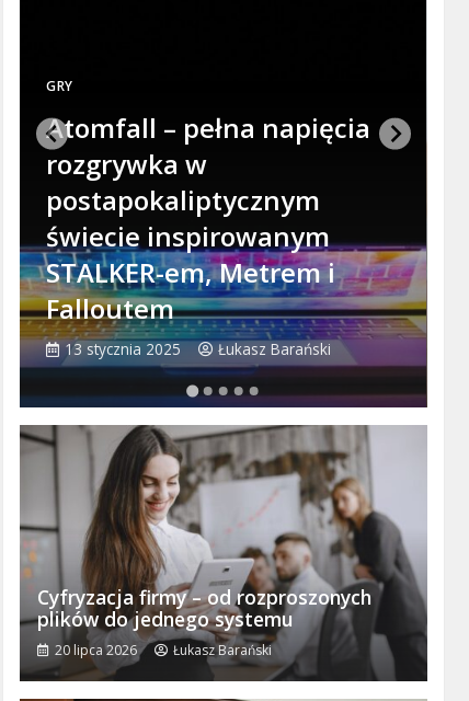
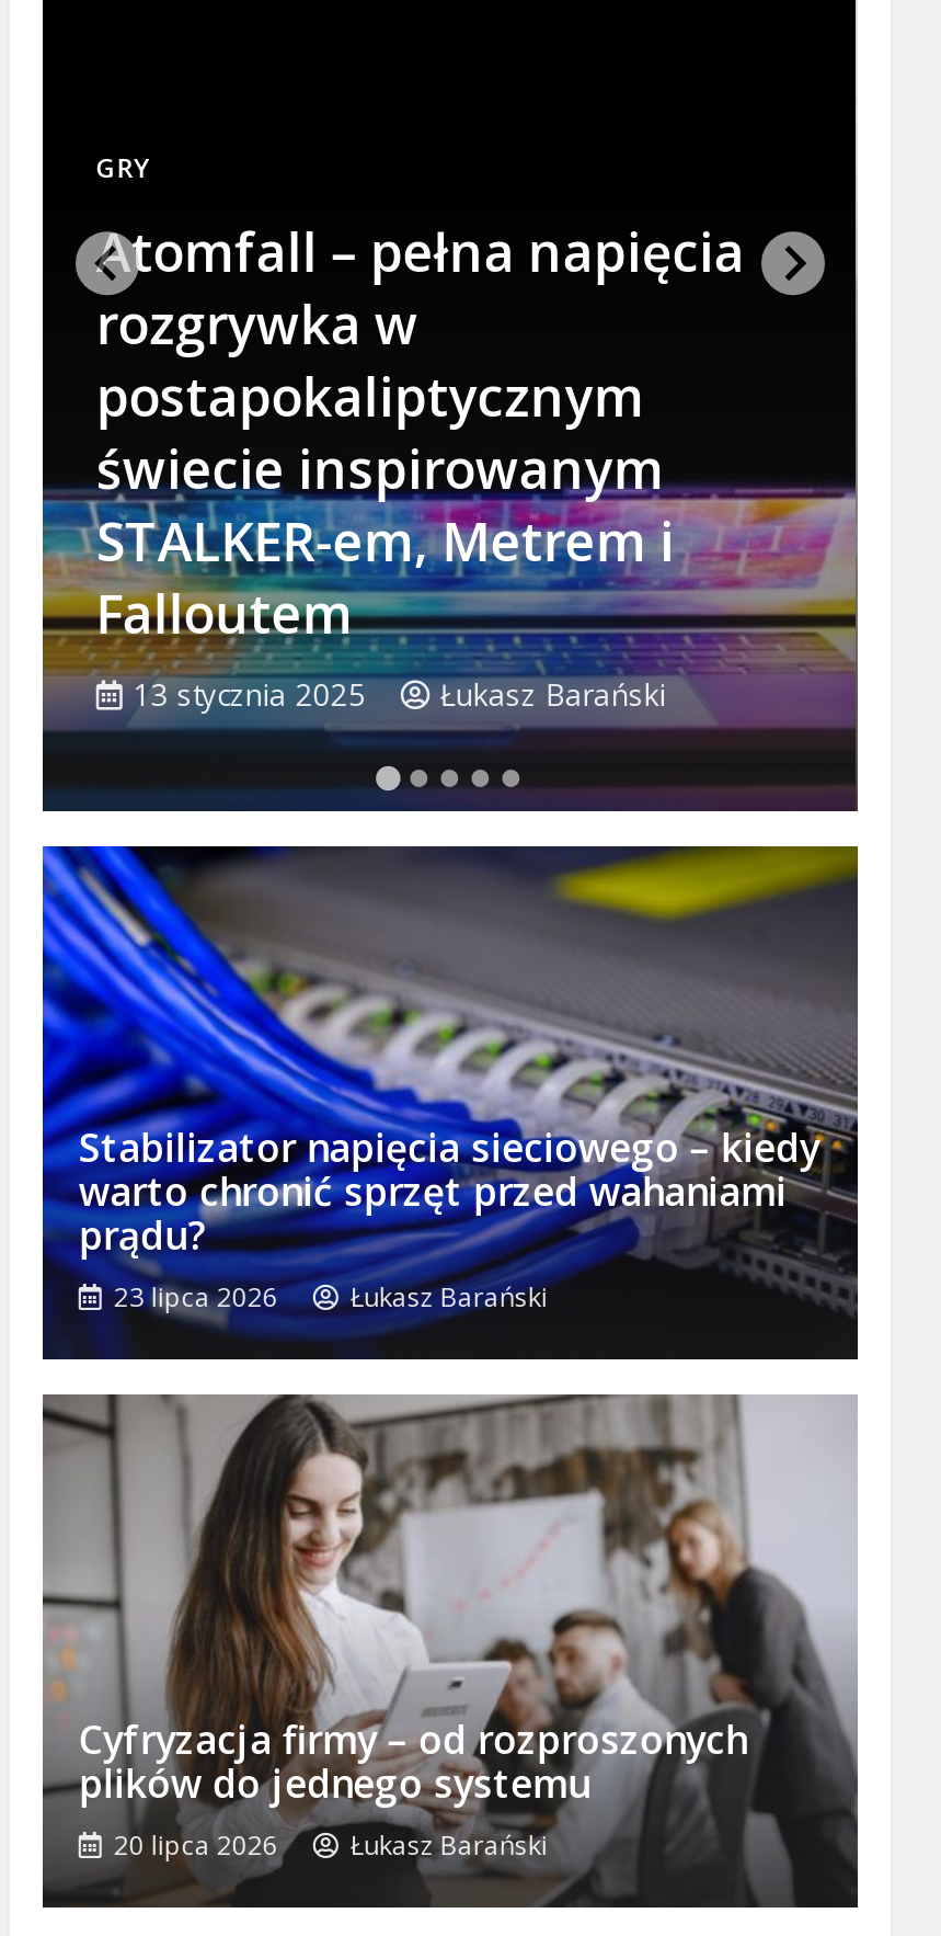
none -> [41,844,860,1357] [image] | Stabilizator napięcia sieciowego – kiedy | warto chronić sprzęt przed wahaniami | prądu? | 23 lipca 2026 | Łukasz Barański

